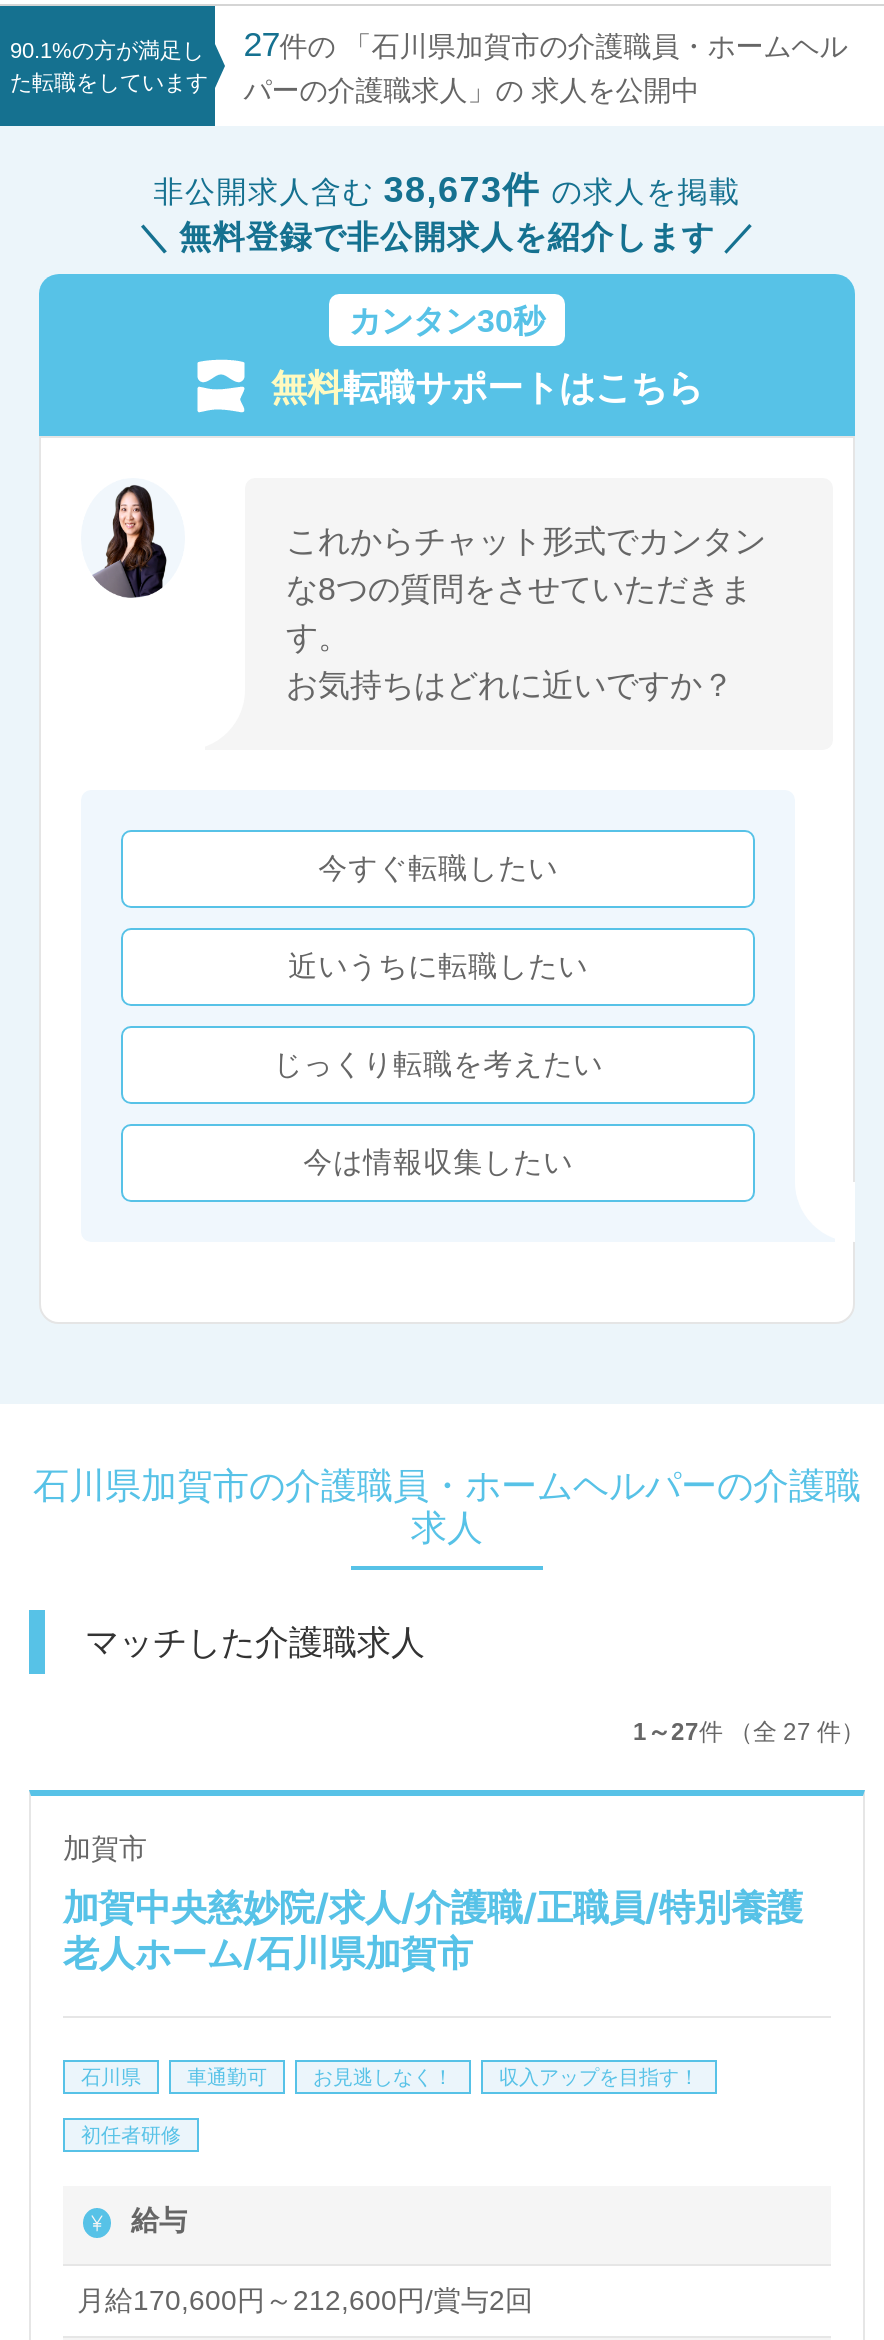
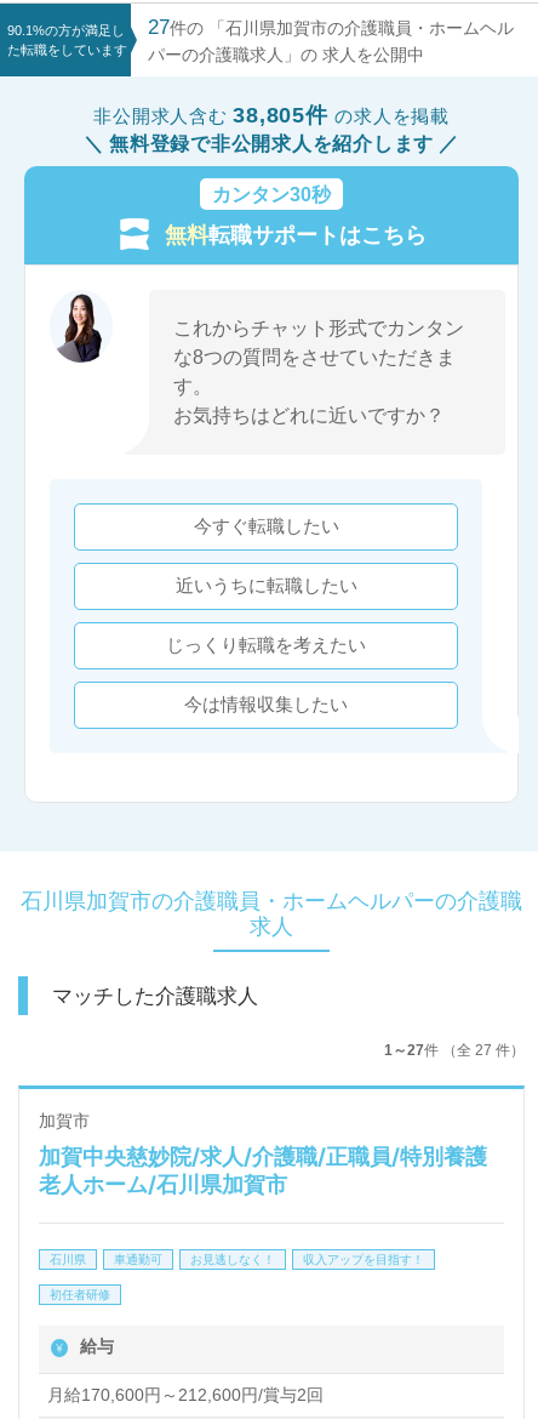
[153,169,741,209] 非公開求人含む38,673件の求人を掲載 -> [94,102,449,127] 非公開求人含む38,805件の求人を掲載

